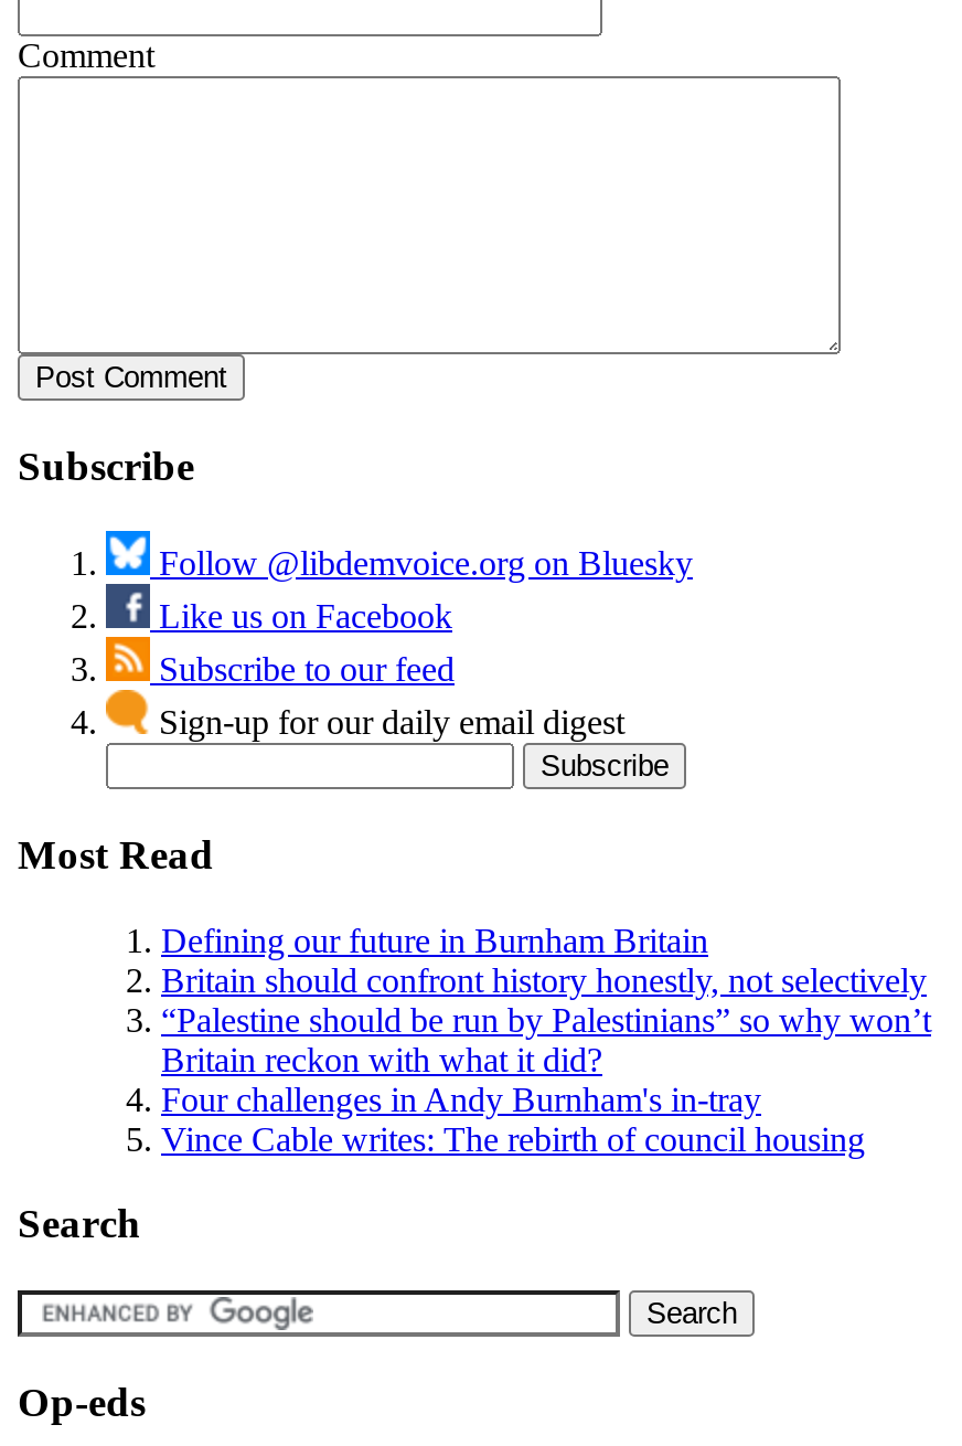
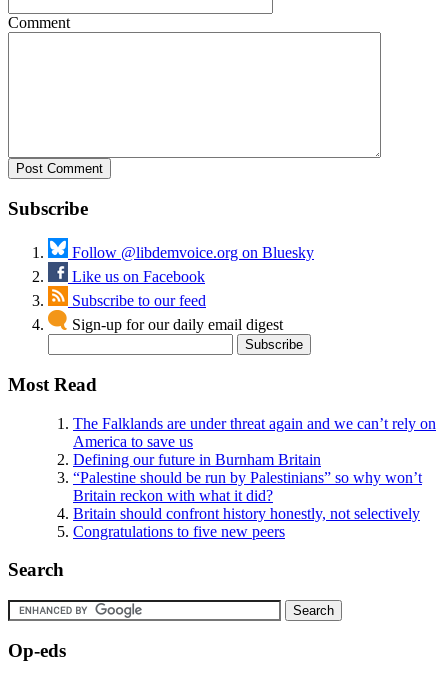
none -> [73,415,436,450] The Falklands are under threat again and we can’t rely on | America to save us
moved [161,921,708,959] -> [73,451,321,468]: Defining our future in Burnham Britain
moved [161,961,927,998] -> [73,505,420,522]: Britain should confront history honestly, not selectively
[161,1080,865,1157] Four challenges in Andy Burnham's in-tray | Vince Cable writes: The rebirth of council housing -> [73,523,285,540] Congratulations to five new peers

